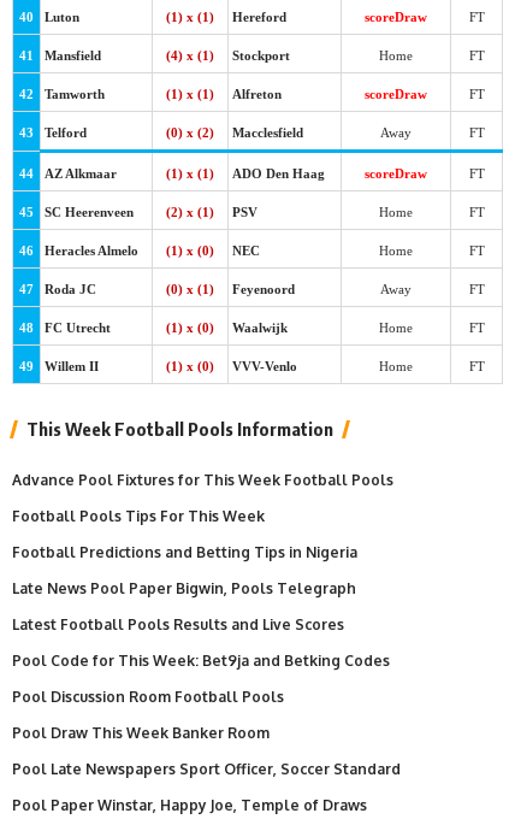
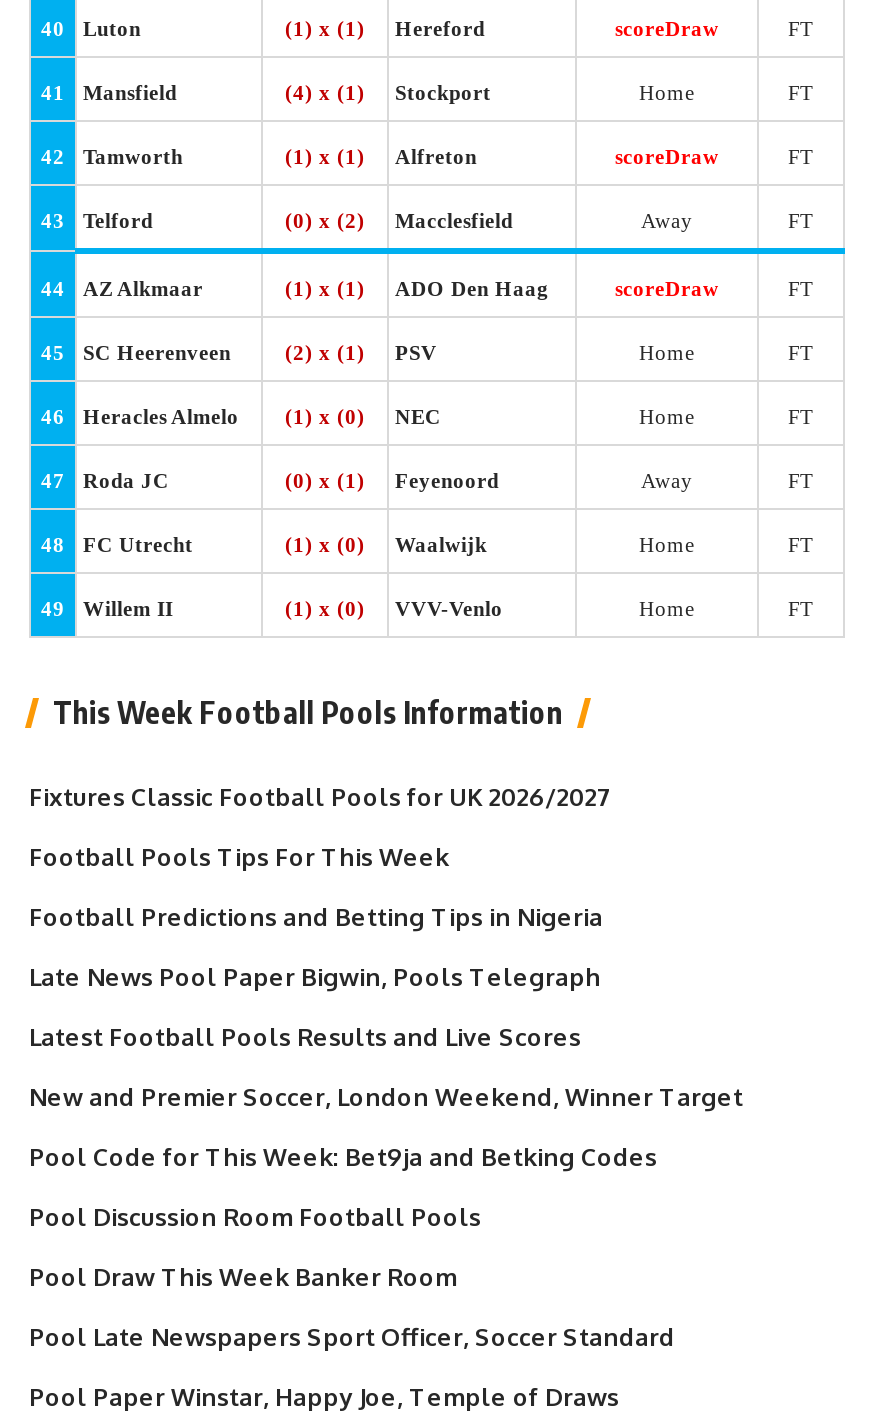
[12,471,393,489] Advance Pool Fixtures for This Week Football Pools -> [29,782,611,812] Fixtures Classic Football Pools for UK 2026/2027
none -> [29,1082,743,1112] New and Premier Soccer, London Weekend, Winner Target

